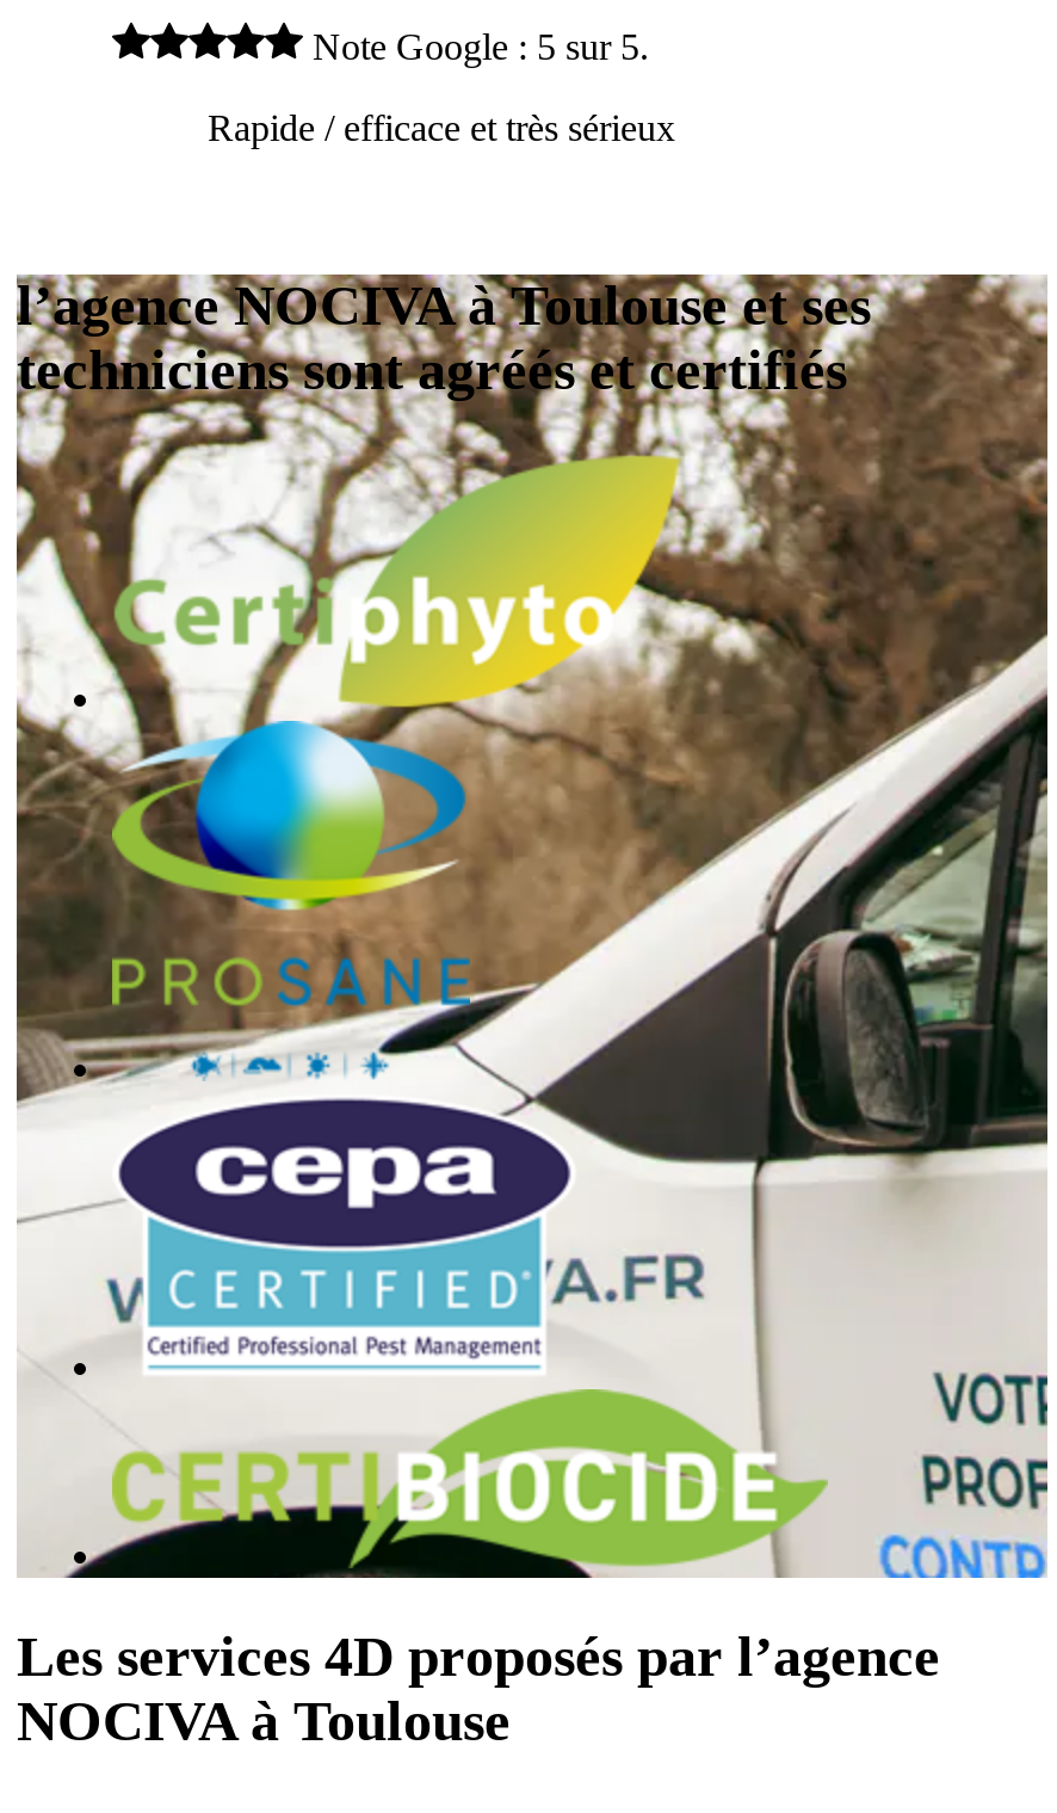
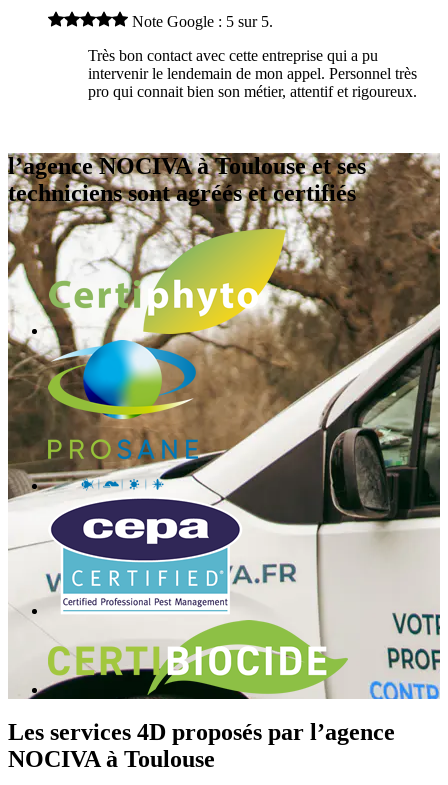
[208,107,675,148] Rapide / efficace et très sérieux -> [88,47,417,100] Très bon contact avec cette entreprise qui a pu | intervenir le lendemain de mon appel. Personnel très | pro qui connait bien son métier, attentif et rigoureux.

